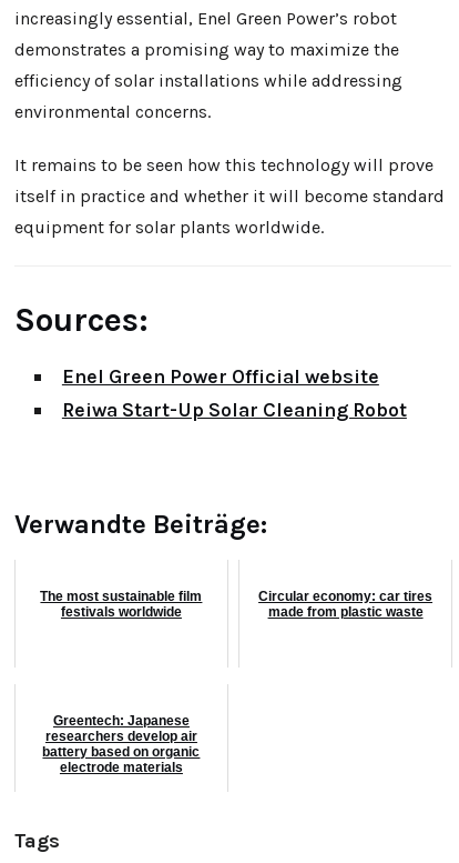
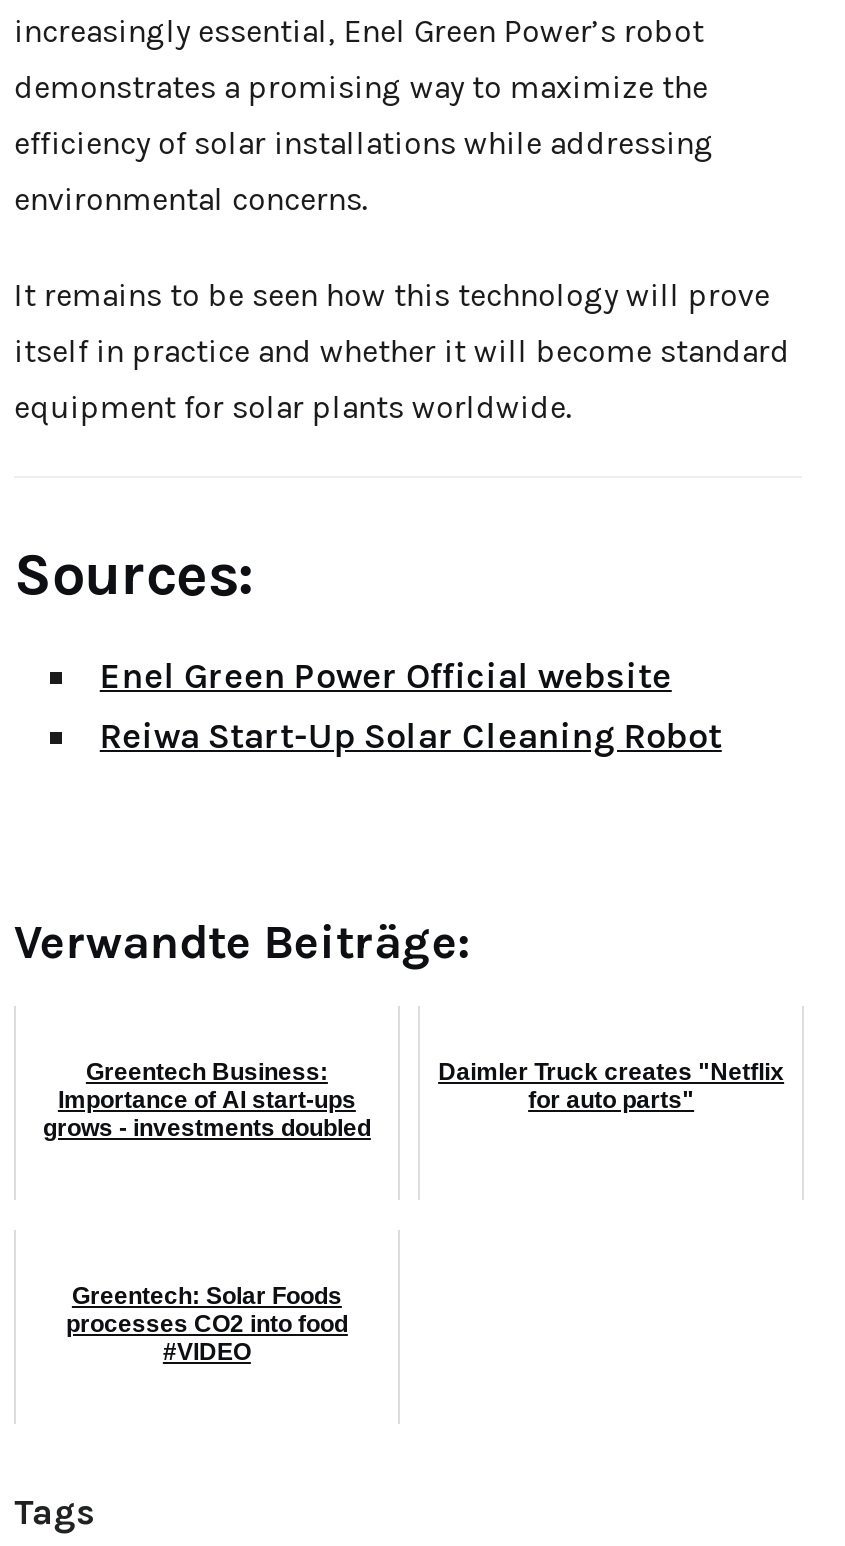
[40,588,202,619] The most sustainable film | festivals worldwide -> [43,1057,371,1141] Greentech Business: | Importance of AI start-ups | grows - investments doubled
[258,588,433,619] Circular economy: car tires | made from plastic waste -> [438,1057,784,1113] Daimler Truck creates "Netflix | for auto parts"
[43,713,200,775] Greentech: Japanese | researchers develop air | battery based on organic | electrode materials -> [66,1281,348,1365] Greentech: Solar Foods | processes CO2 into food | #VIDEO

